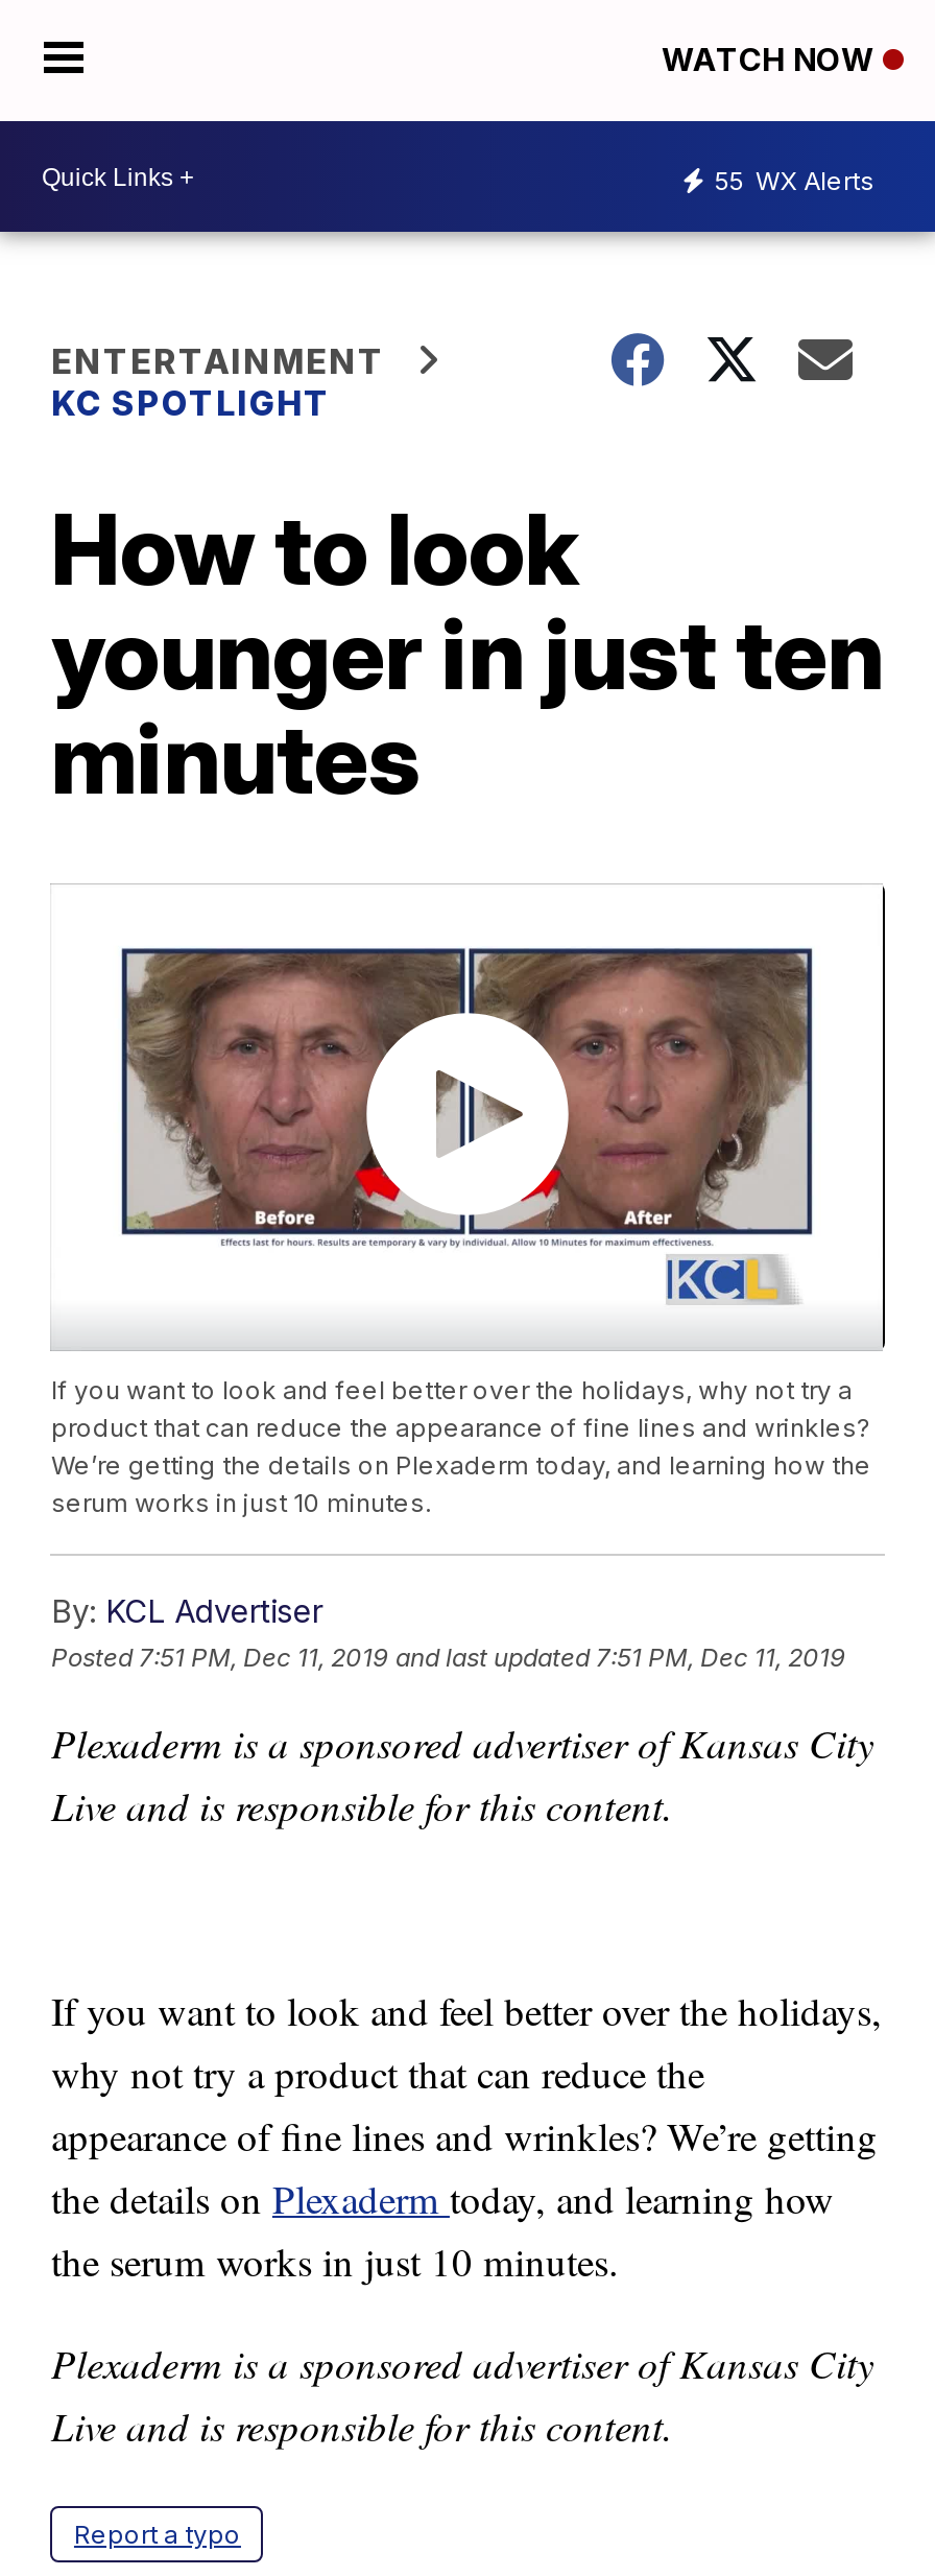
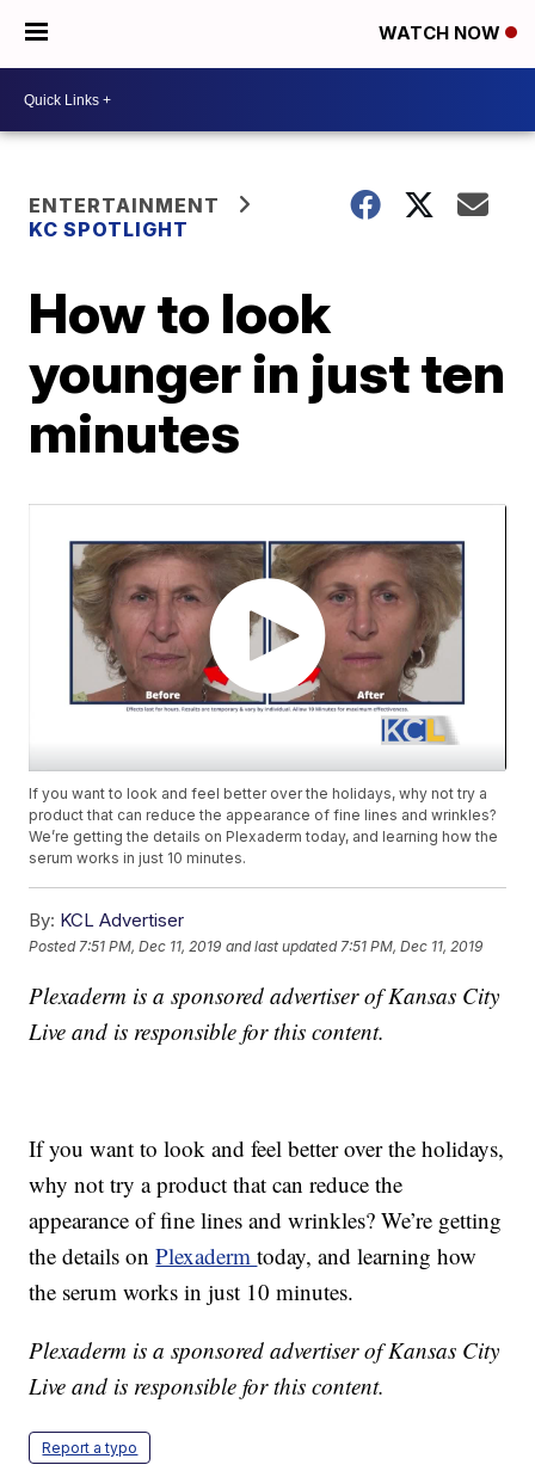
[714,164,874,195] 55 WX Alerts -> none

